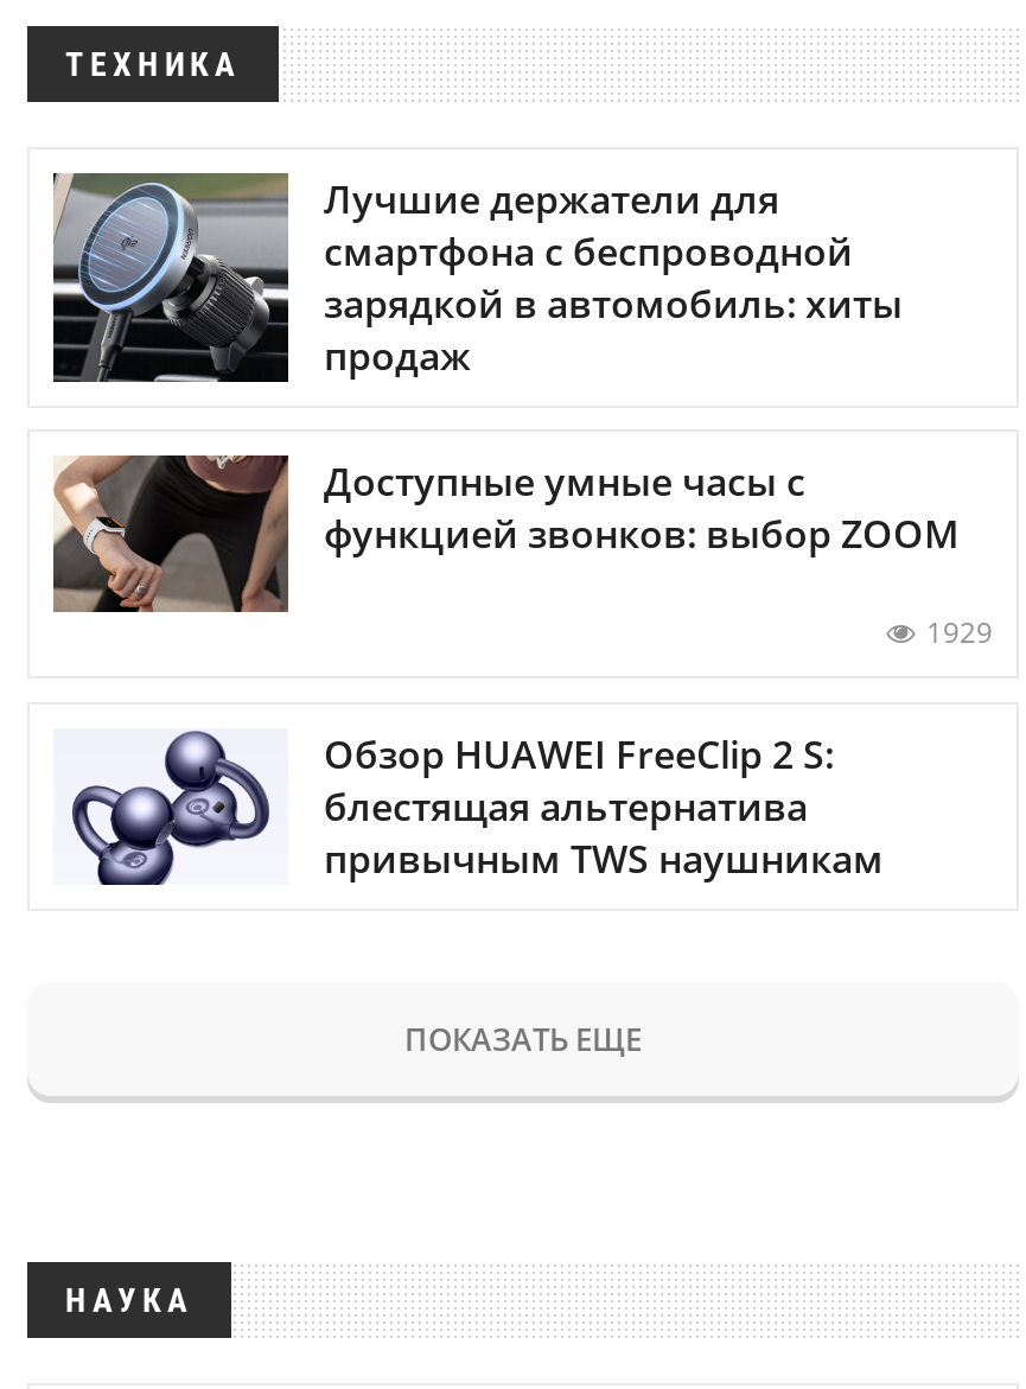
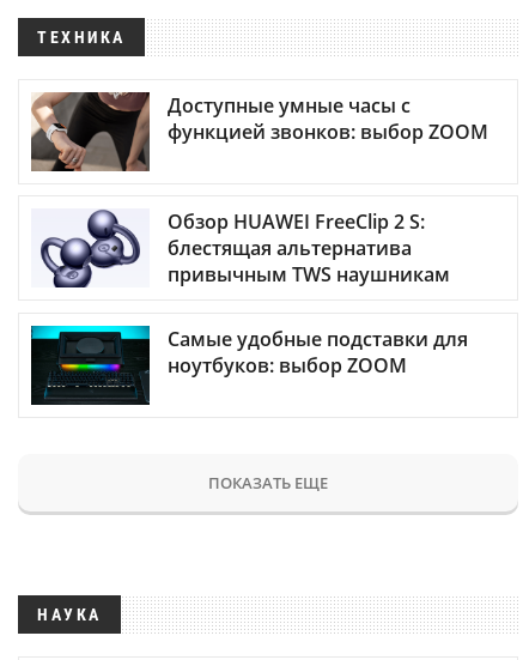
[51,171,903,384] [image] | Лучшие держатели для | смартфона с беспроводной | зарядкой в автомобиль: хиты | продаж -> none
moved [51,451,960,614] -> [30,90,488,172]: [image] | Доступные умные часы с | функцией звонков: выбор ZOOM
[926,613,993,653] 1929 -> none
moved [68,727,884,887] -> [38,209,450,290]: [image] | Обзор HUAWEI FreeClip 2 S: | блестящая альтернатива | привычным TWS наушникам
none -> [30,325,468,406] [image] | Самые удобные подставки для | ноутбуков: выбор ZOOM

